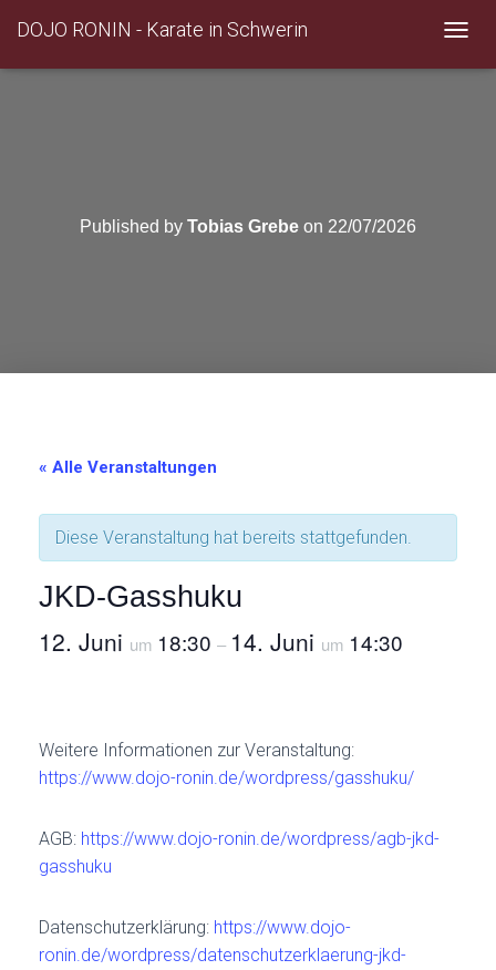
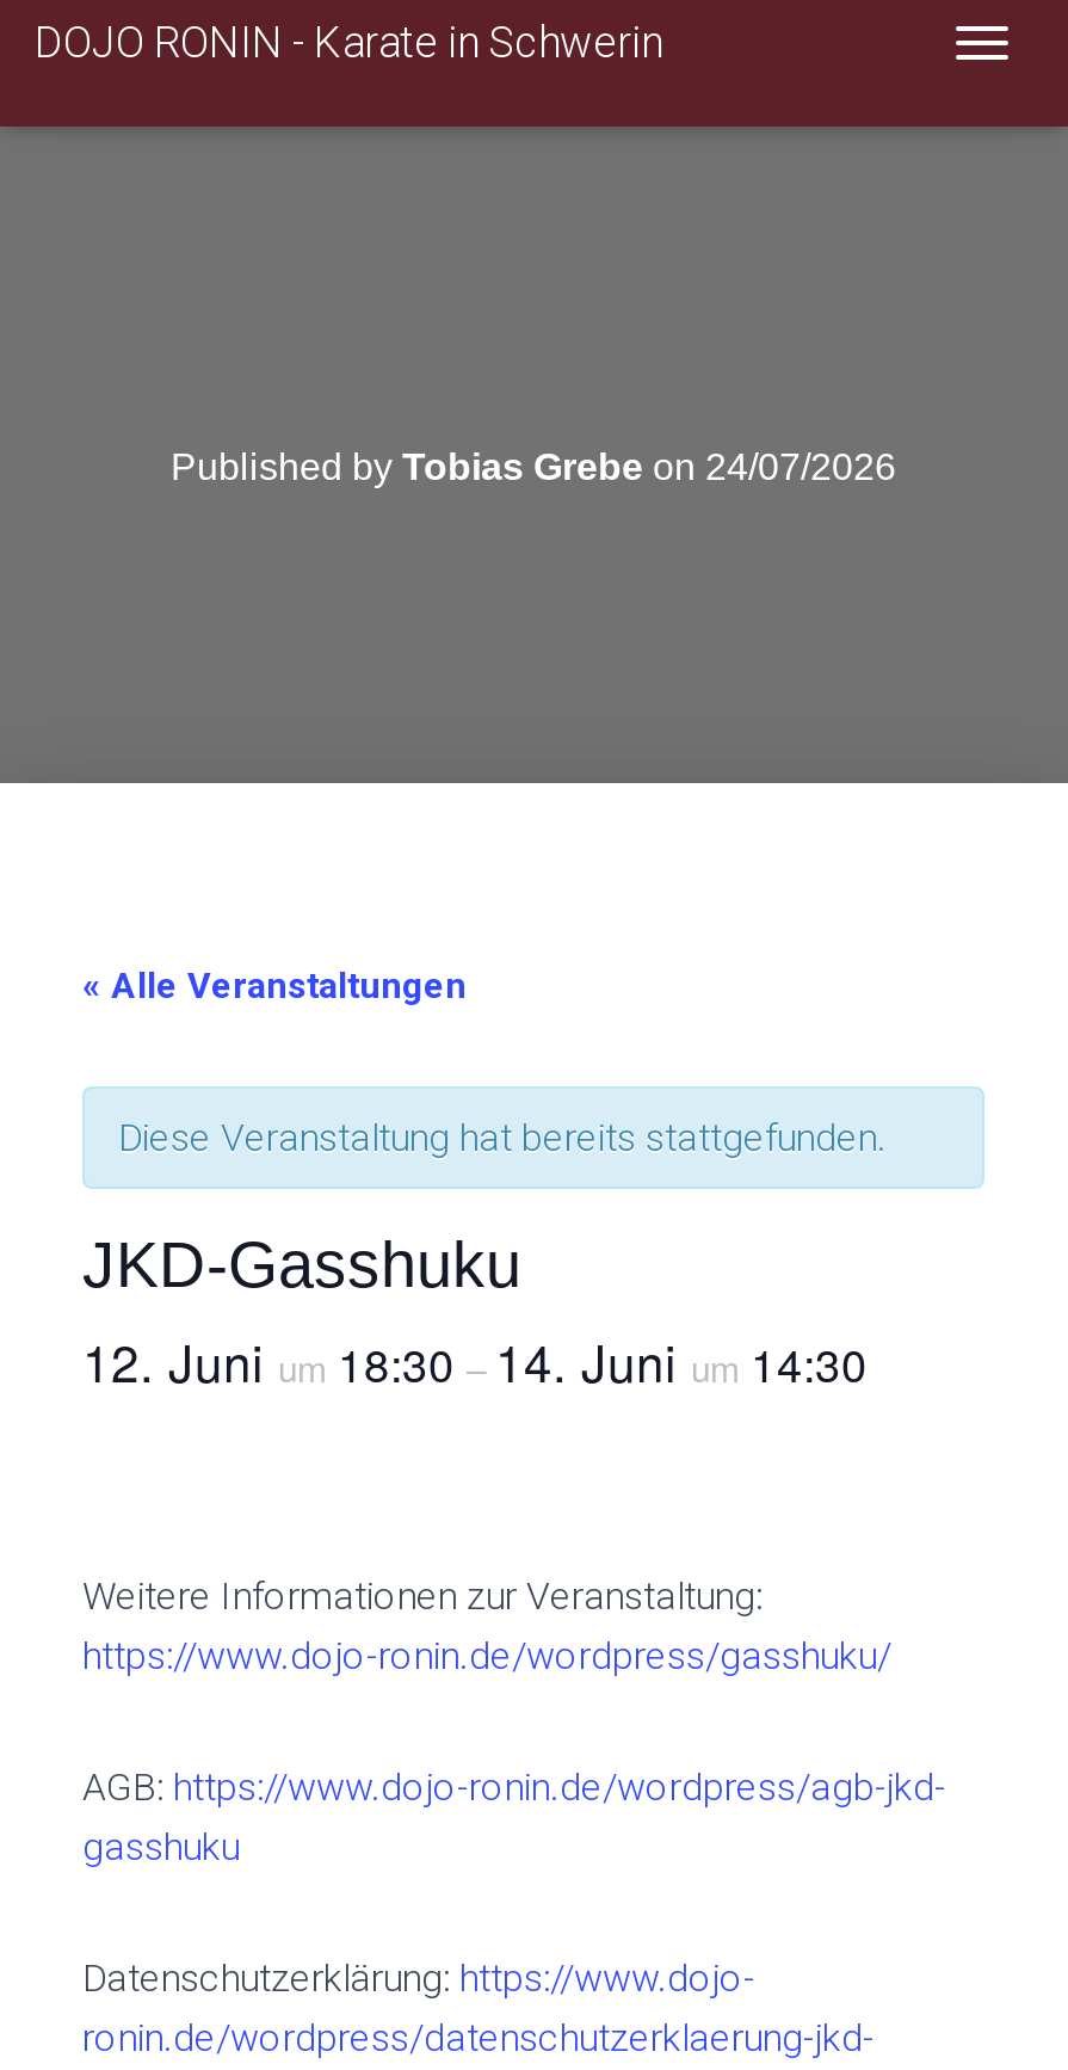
[80,217,416,236] Published by Tobias Grebe on 22/07/2026 -> [171,446,896,487] Published by Tobias Grebe on 24/07/2026

